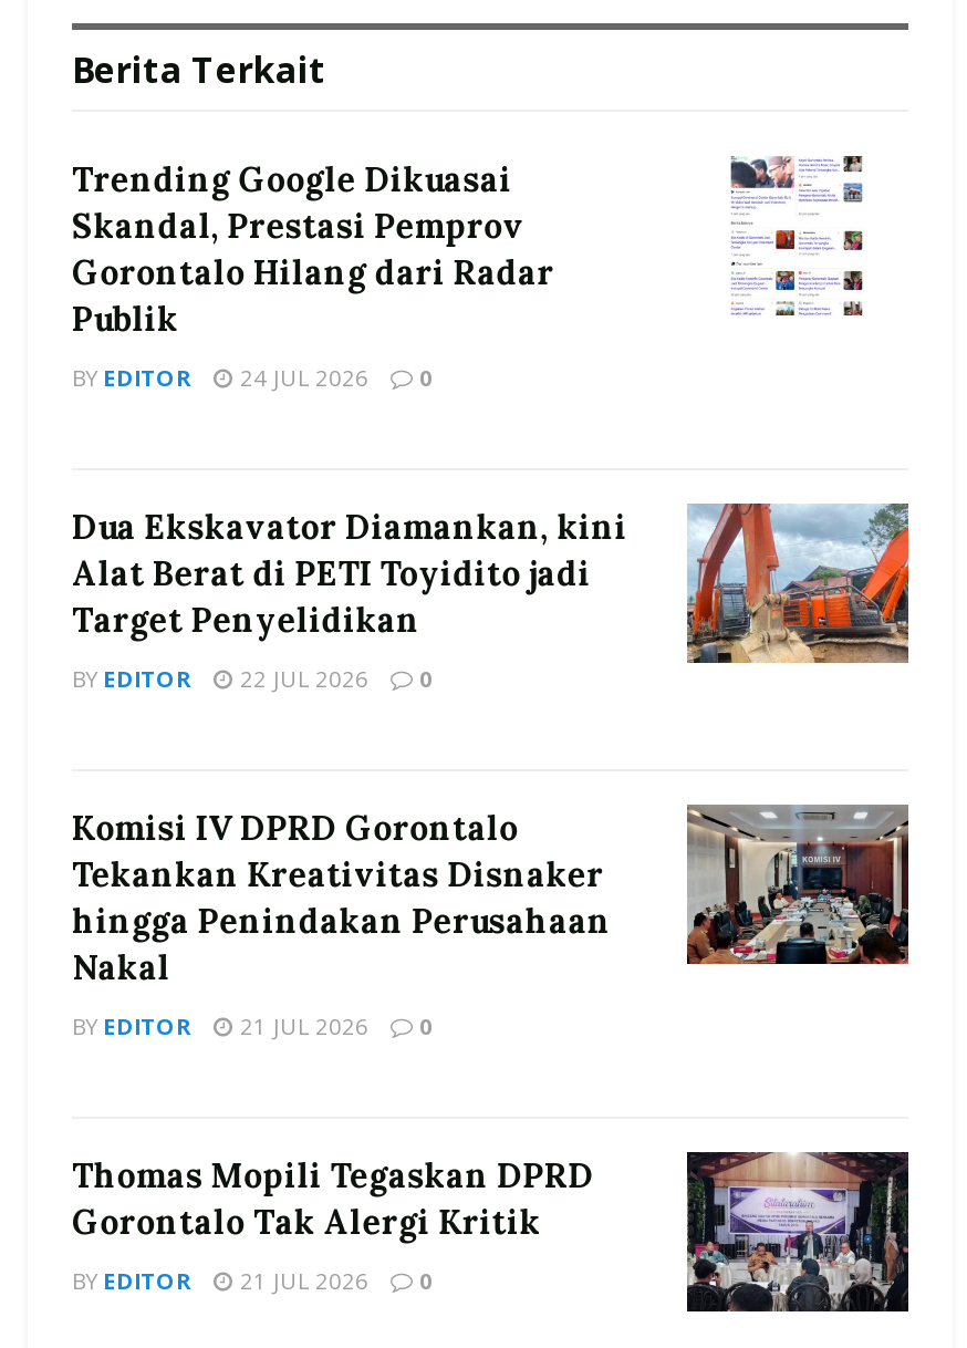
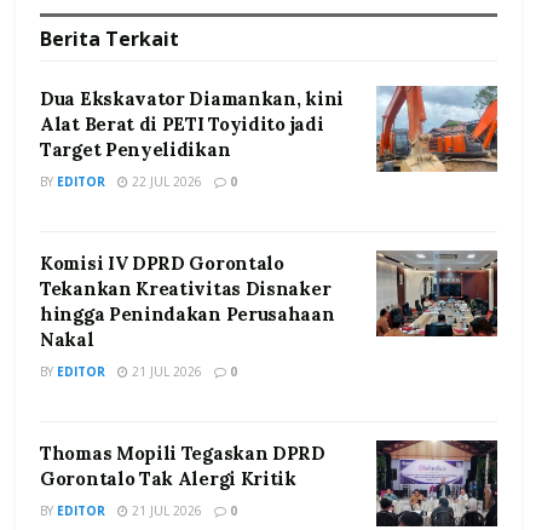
[72,159,554,393] Trending Google Dikuasai | Skandal, Prestasi Pemprov | Gorontalo Hilang dari Radar | Publik | BY EDITOR | 24 JUL 2026 | 0 -> none
[729,153,864,317] [image] -> none

